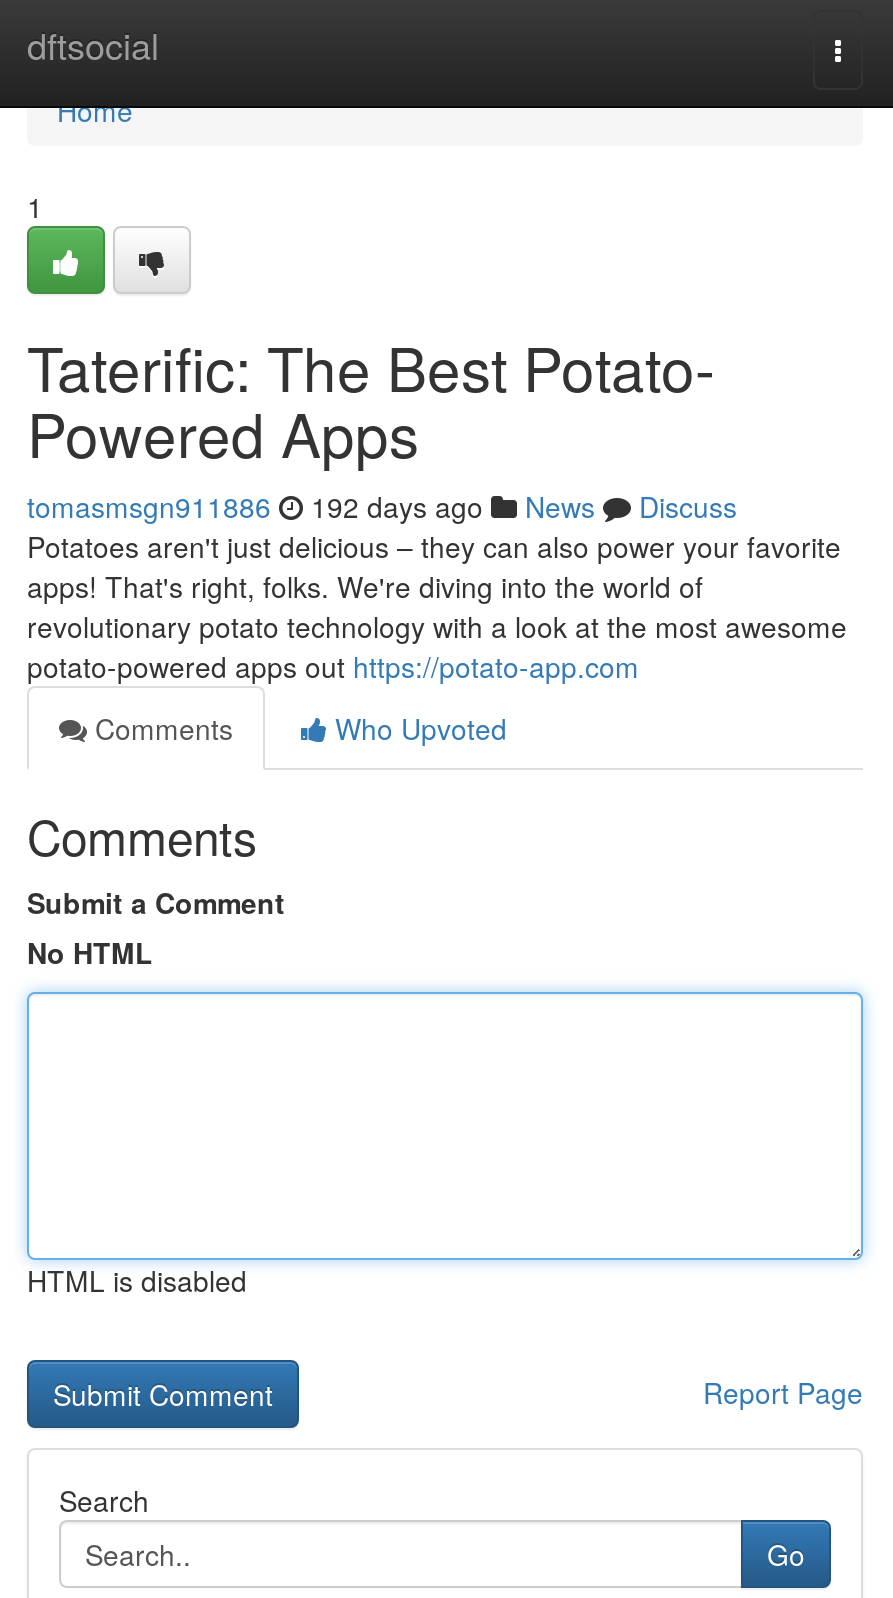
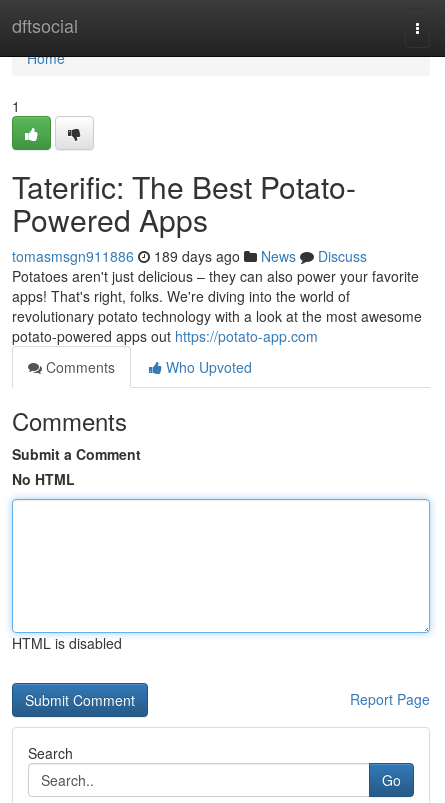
[27,486,737,526] tomasmsgn911886 192 days ago News Discuss -> [12,246,367,266] tomasmsgn911886 189 days ago News Discuss

